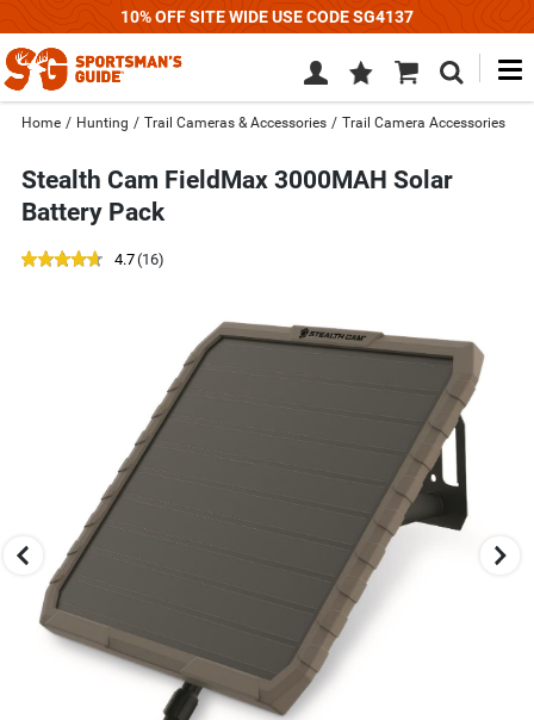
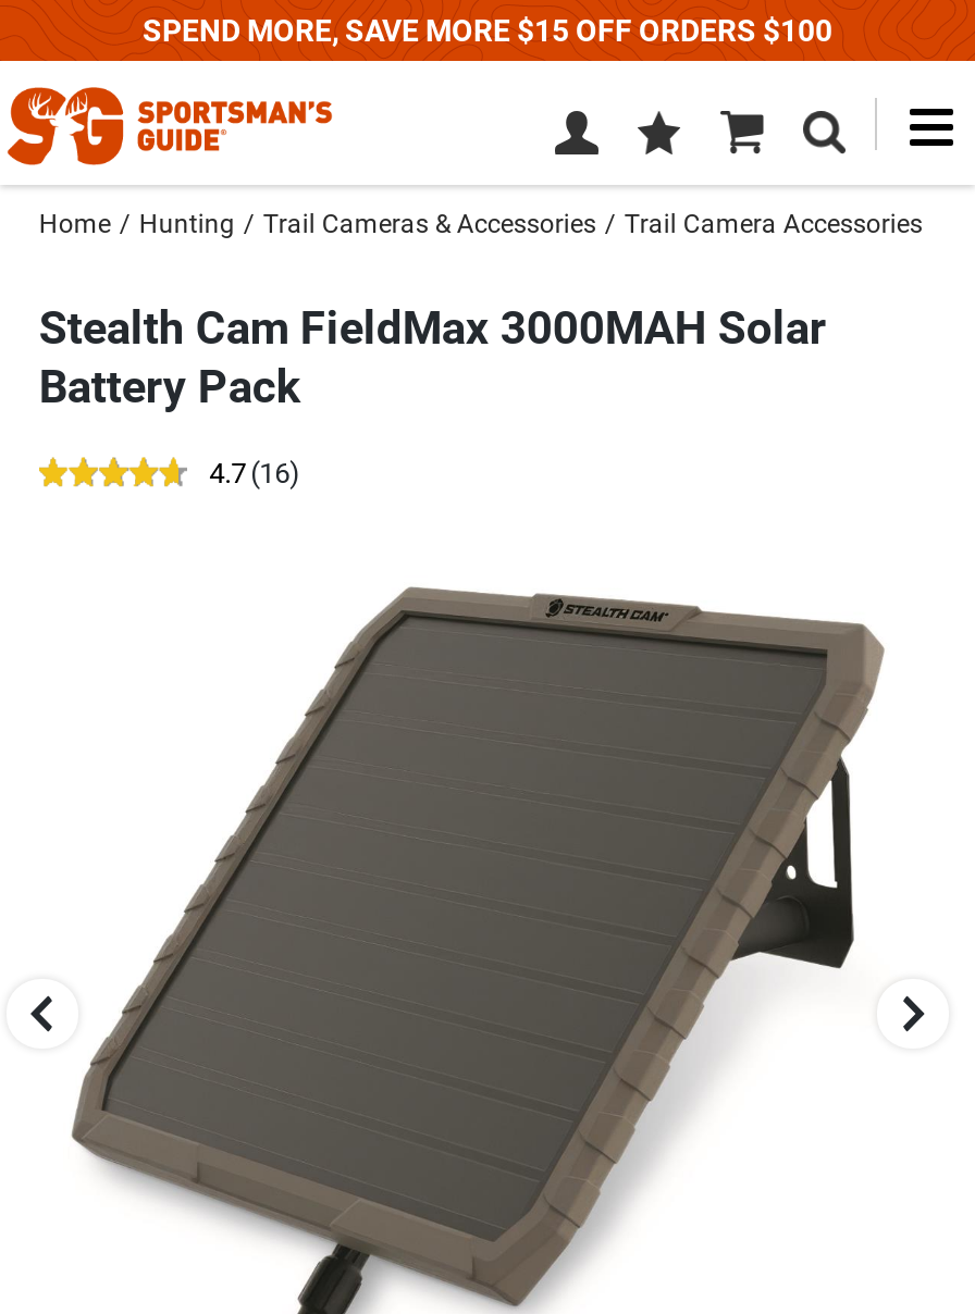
[120,7,414,26] 10% OFF SITE WIDE USE CODE SG4137 -> [143,13,832,48] SPEND MORE, SAVE MORE $15 OFF ORDERS $100

